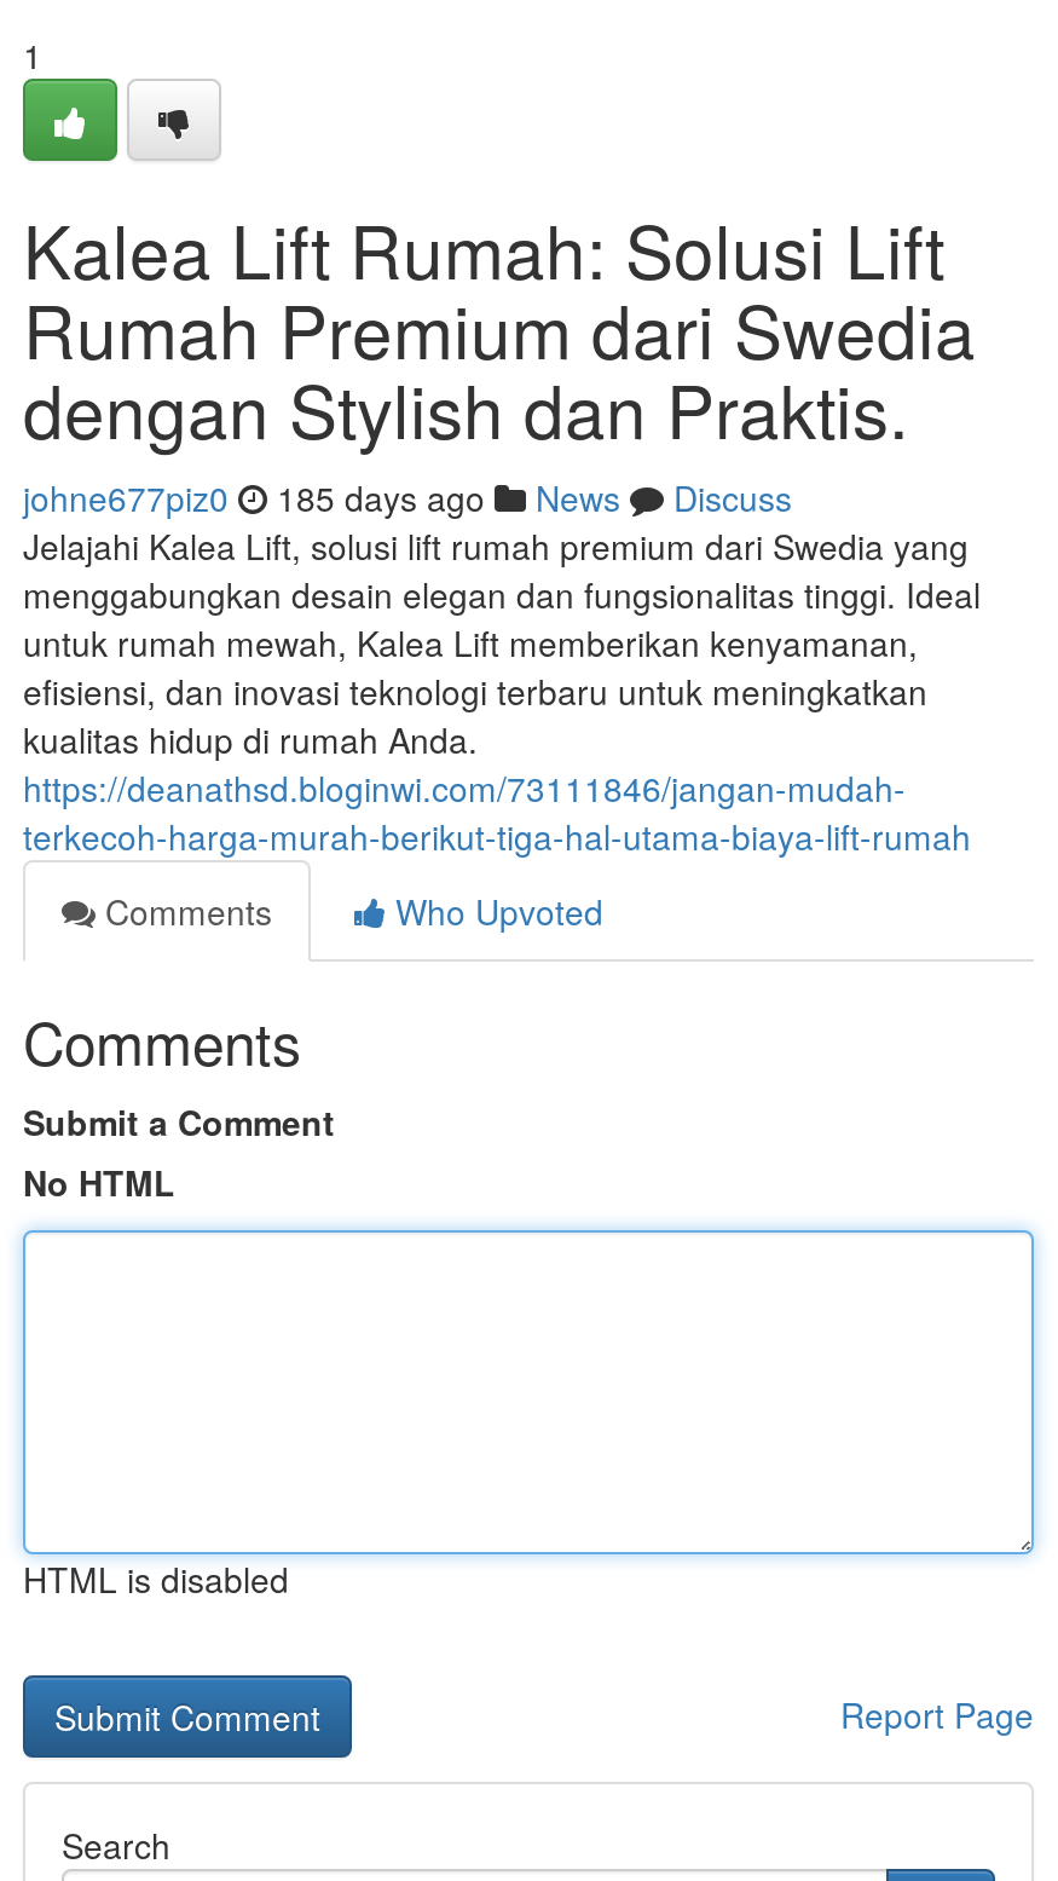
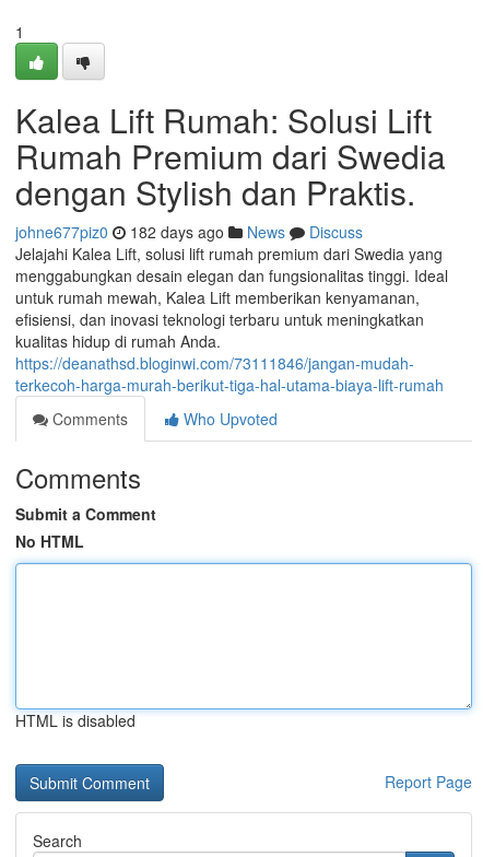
[23,473,792,521] johne677piz0 185 days ago News Discuss -> [15,221,363,243] johne677piz0 182 days ago News Discuss

